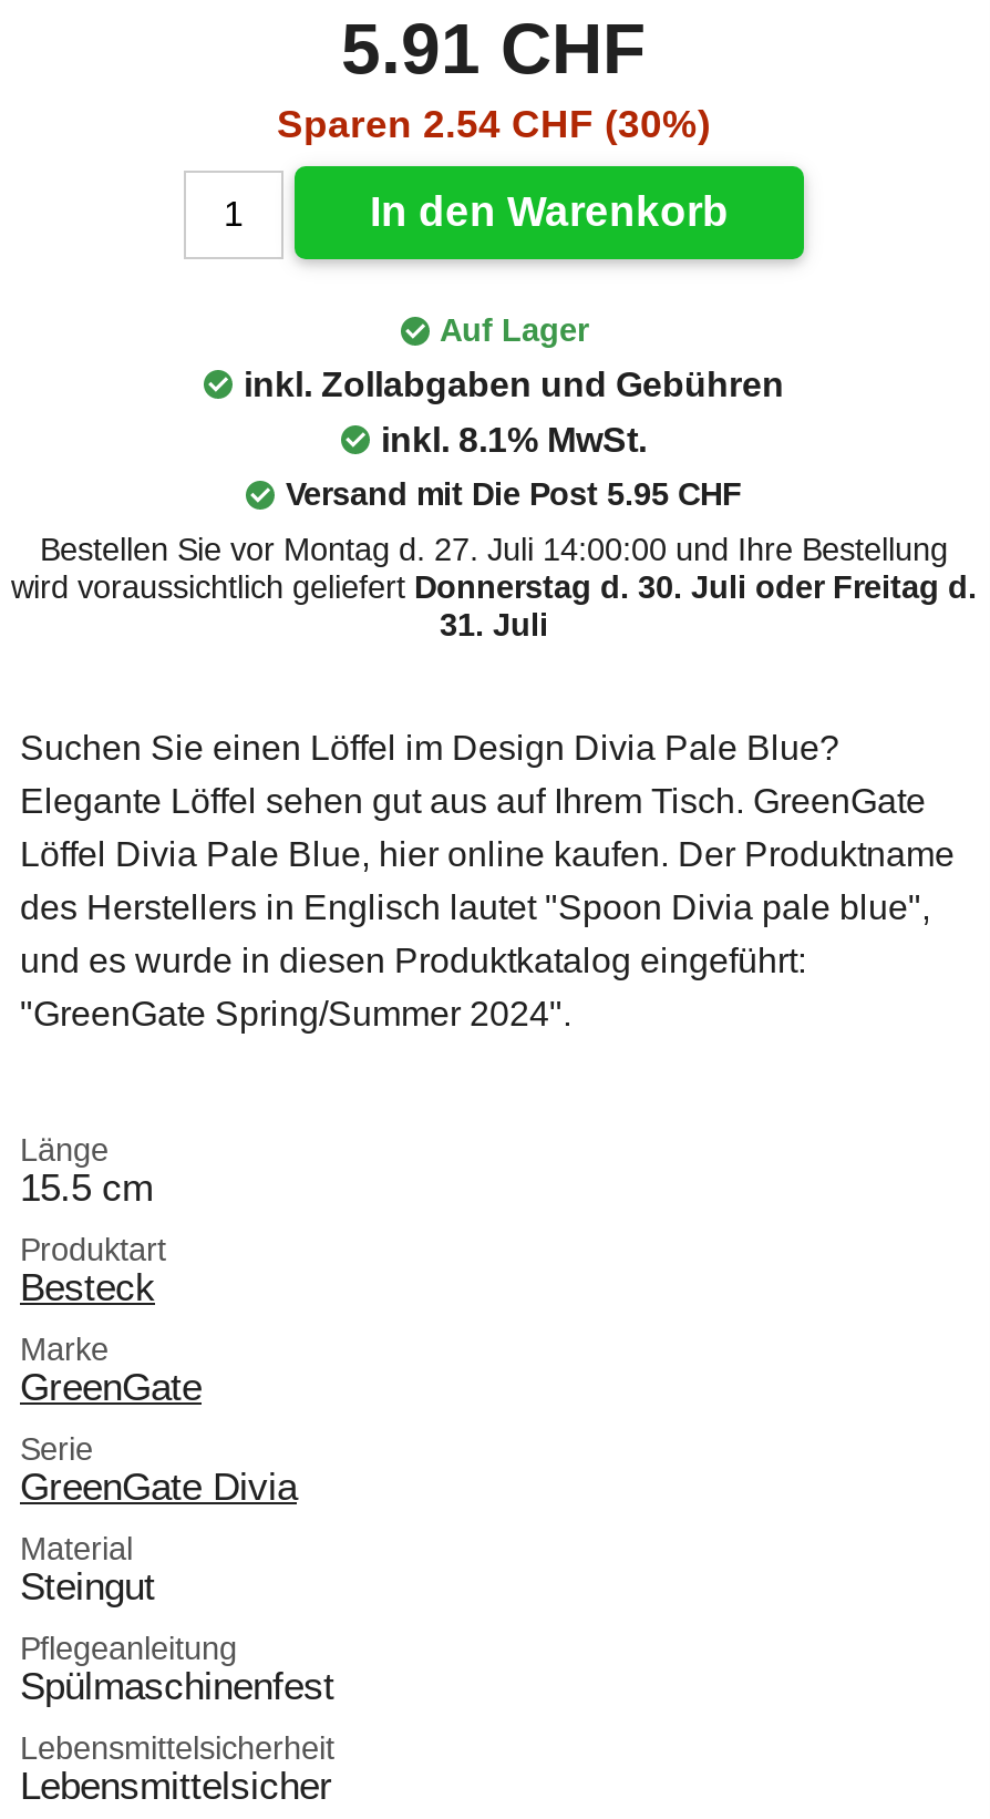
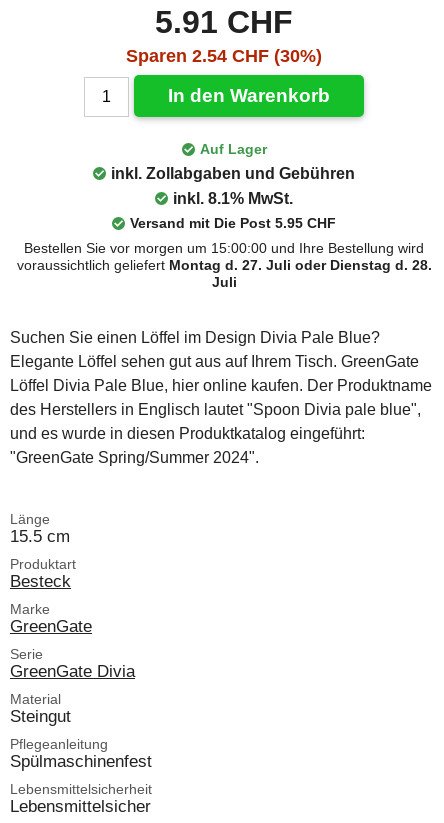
[11,532,977,643] Bestellen Sie vor Montag d. 27. Juli 14:00:00 und Ihre Bestellung | wird voraussichtlich geliefert Donnerstag d. 30. Juli oder Freitag d. | 31. Juli -> [16,240,431,290] Bestellen Sie vor morgen um 15:00:00 und Ihre Bestellung wird | voraussichtlich geliefert Montag d. 27. Juli oder Dienstag d. 28. | Juli

